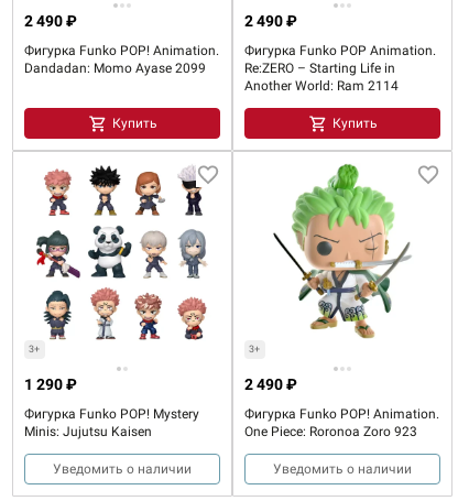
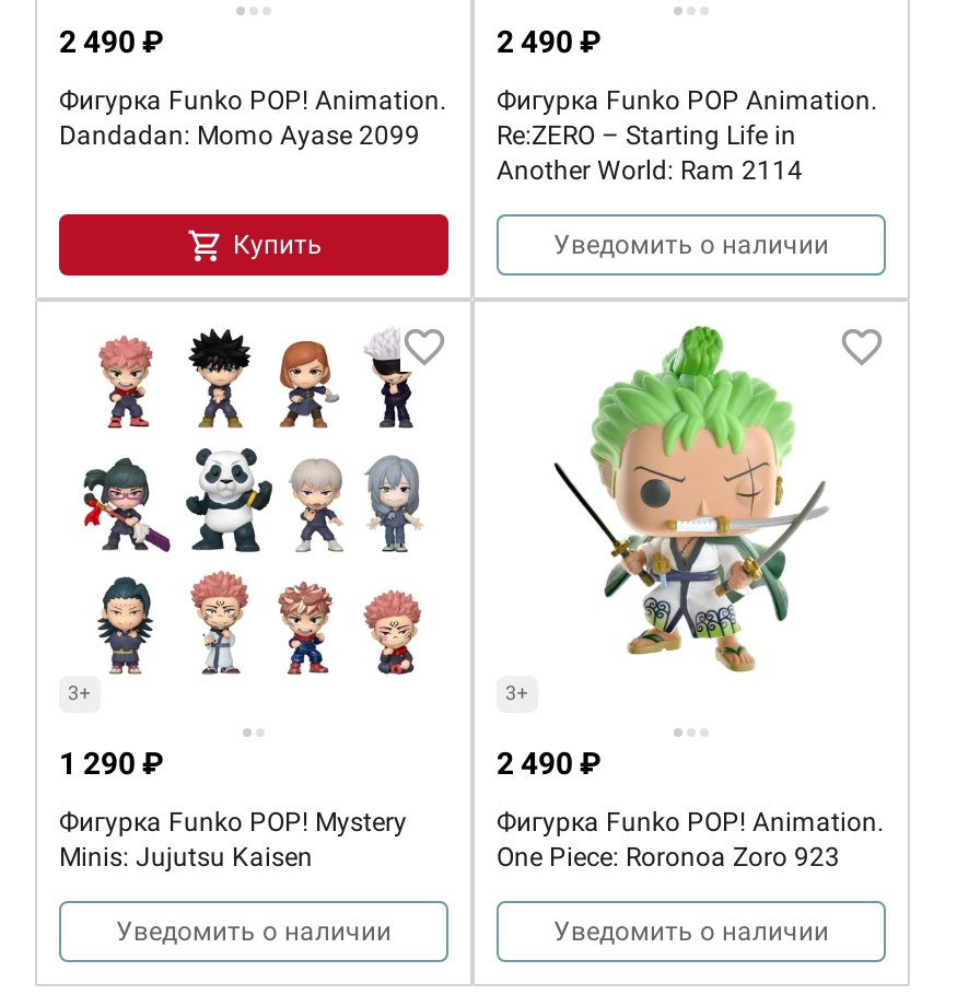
[332,115,377,131] Купить -> [553,229,829,260] Уведомить о наличии

